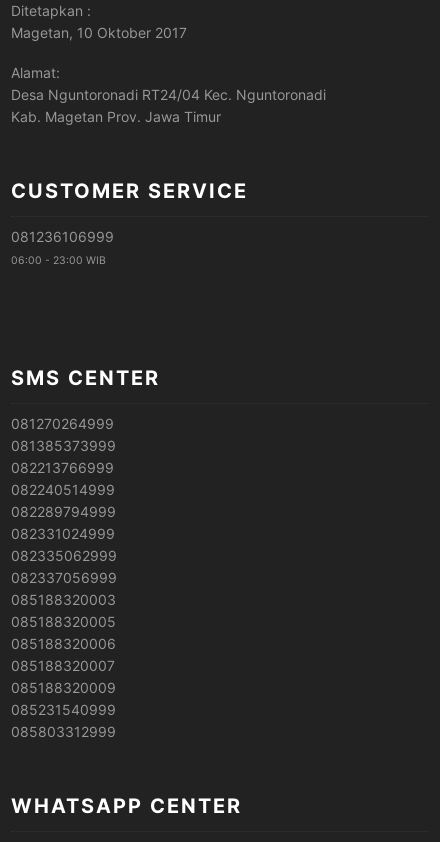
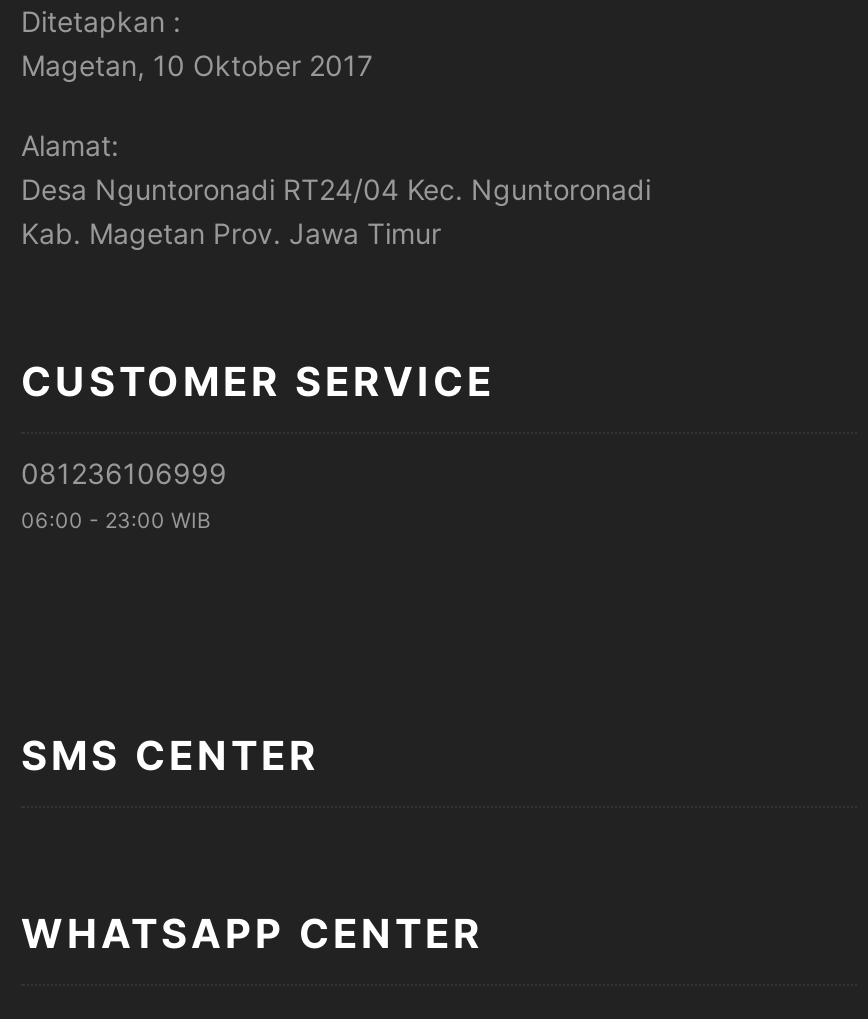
[11,415,117,740] 081270264999 | 081385373999 | 082213766999 | 082240514999 | 082289794999 | 082331024999 | 082335062999 | 082337056999 | 085188320003 | 085188320005 | 085188320006 | 085188320007 | 085188320009 | 085231540999 | 085803312999 -> none

